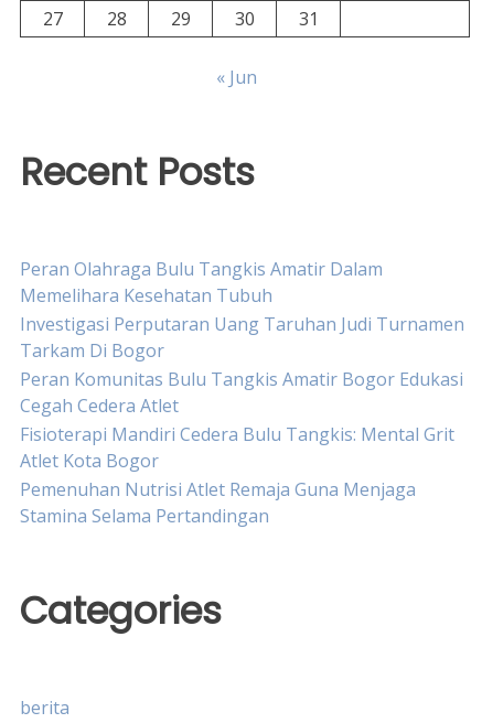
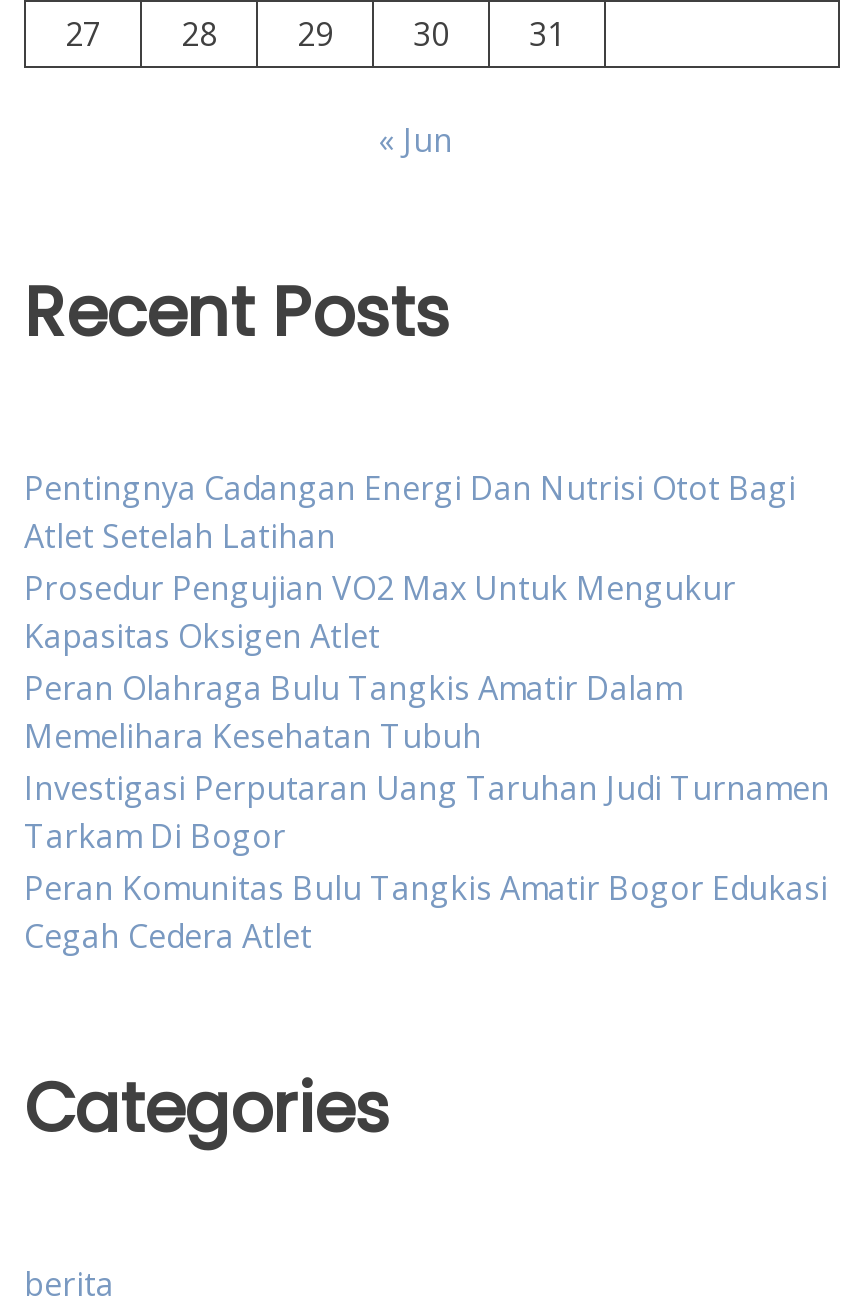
none -> [24,467,796,659] Pentingnya Cadangan Energi Dan Nutrisi Otot Bagi | Atlet Setelah Latihan | Prosedur Pengujian VO2 Max Untuk Mengukur | Kapasitas Oksigen Atlet
moved [20,257,464,418] -> [24,667,830,959]: Peran Olahraga Bulu Tangkis Amatir Dalam | Memelihara Kesehatan Tubuh | Investigasi Perputaran Uang Taruhan Judi Turnamen | Tarkam Di Bogor | Peran Komunitas Bulu Tangkis Amatir Bogor Edukasi | Cegah Cedera Atlet
[20,423,454,528] Fisioterapi Mandiri Cedera Bulu Tangkis: Mental Grit | Atlet Kota Bogor | Pemenuhan Nutrisi Atlet Remaja Guna Menjaga | Stamina Selama Pertandingan -> none

